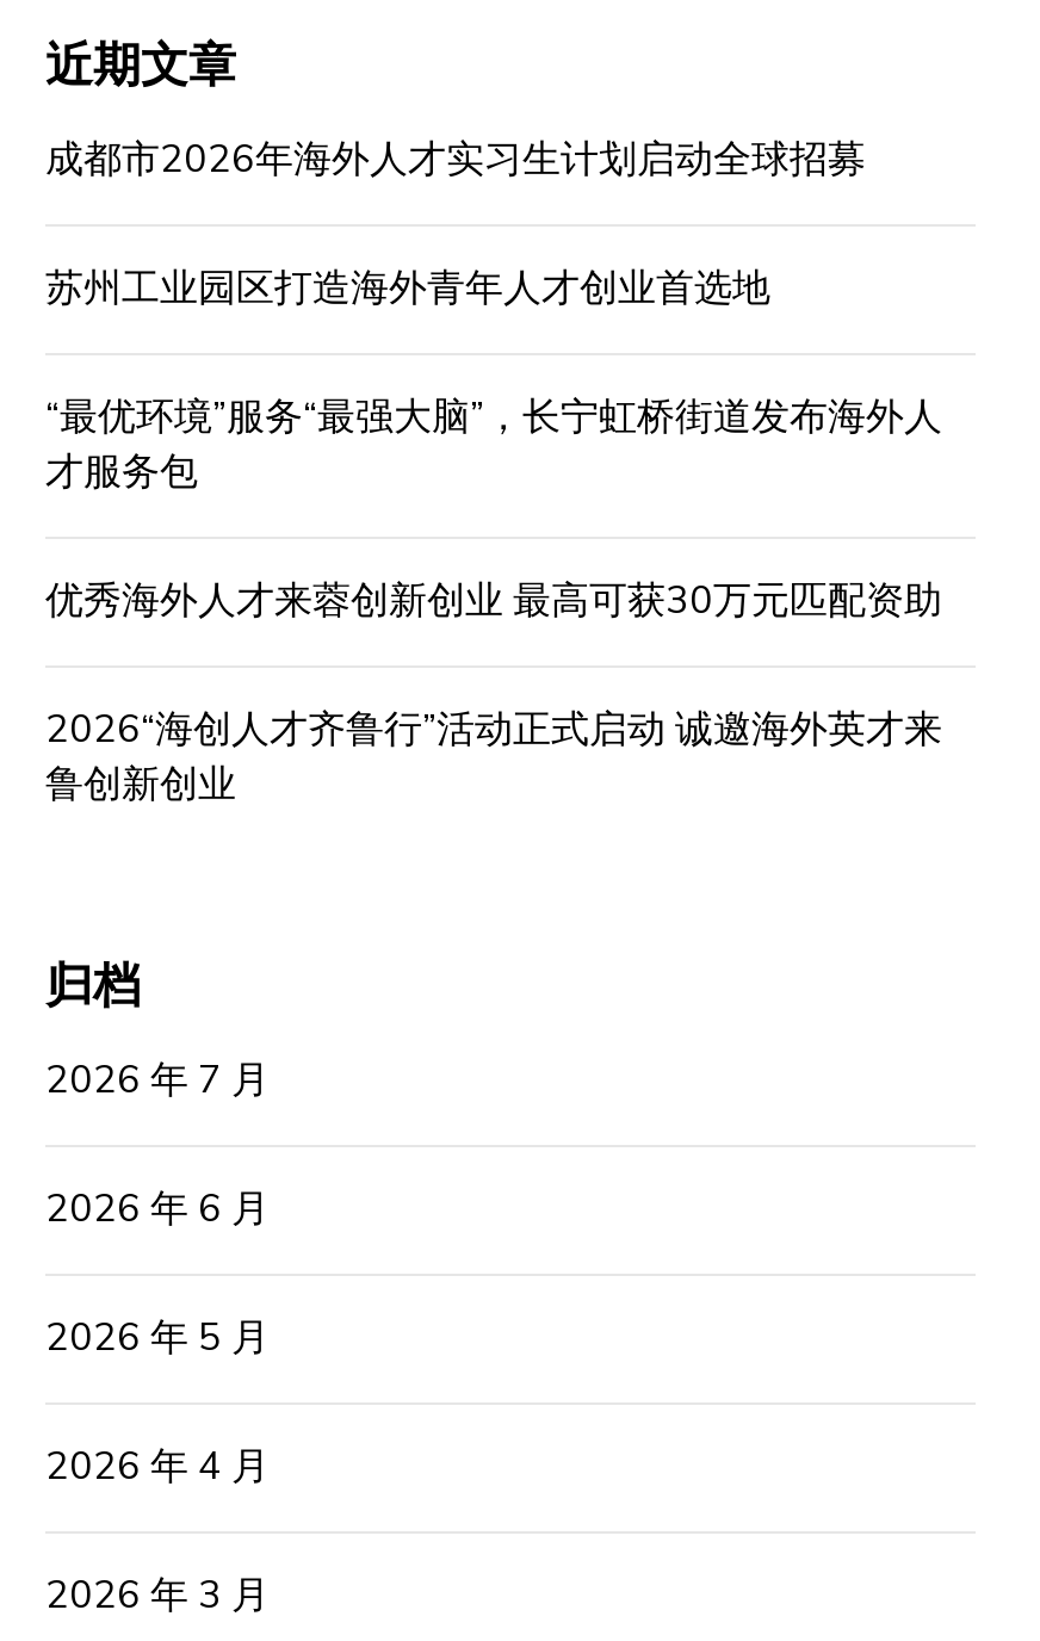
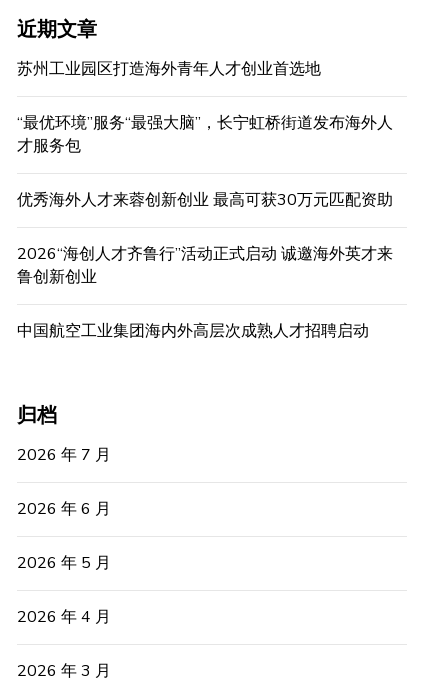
[45,134,866,186] 成都市2026年海外人才实习生计划启动全球招募 -> none
moved [45,262,942,811] -> [17,58,393,288]: 苏州工业园区打造海外青年人才创业首选地 | “最优环境”服务“最强大脑”，长宁虹桥街道发布海外人 | 才服务包 | 优秀海外人才来蓉创新创业 最高可获30万元匹配资助 | 2026“海创人才齐鲁行”活动正式启动 诚邀海外英才来 | 鲁创新创业
none -> [17,320,369,342] 中国航空工业集团海内外高层次成熟人才招聘启动

